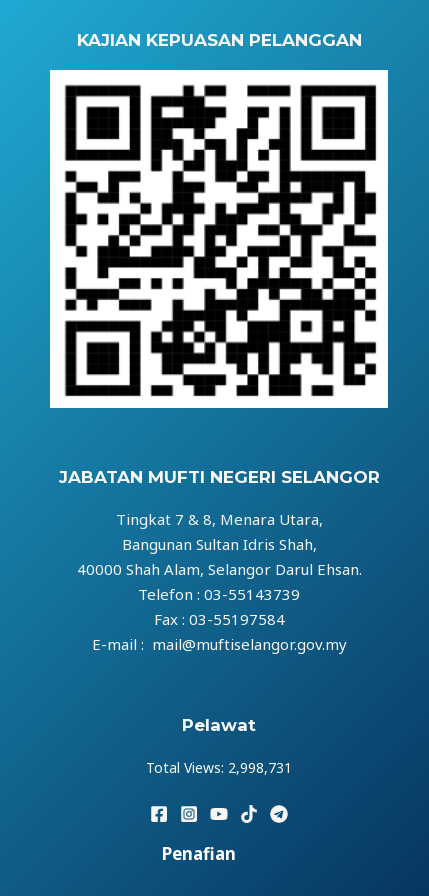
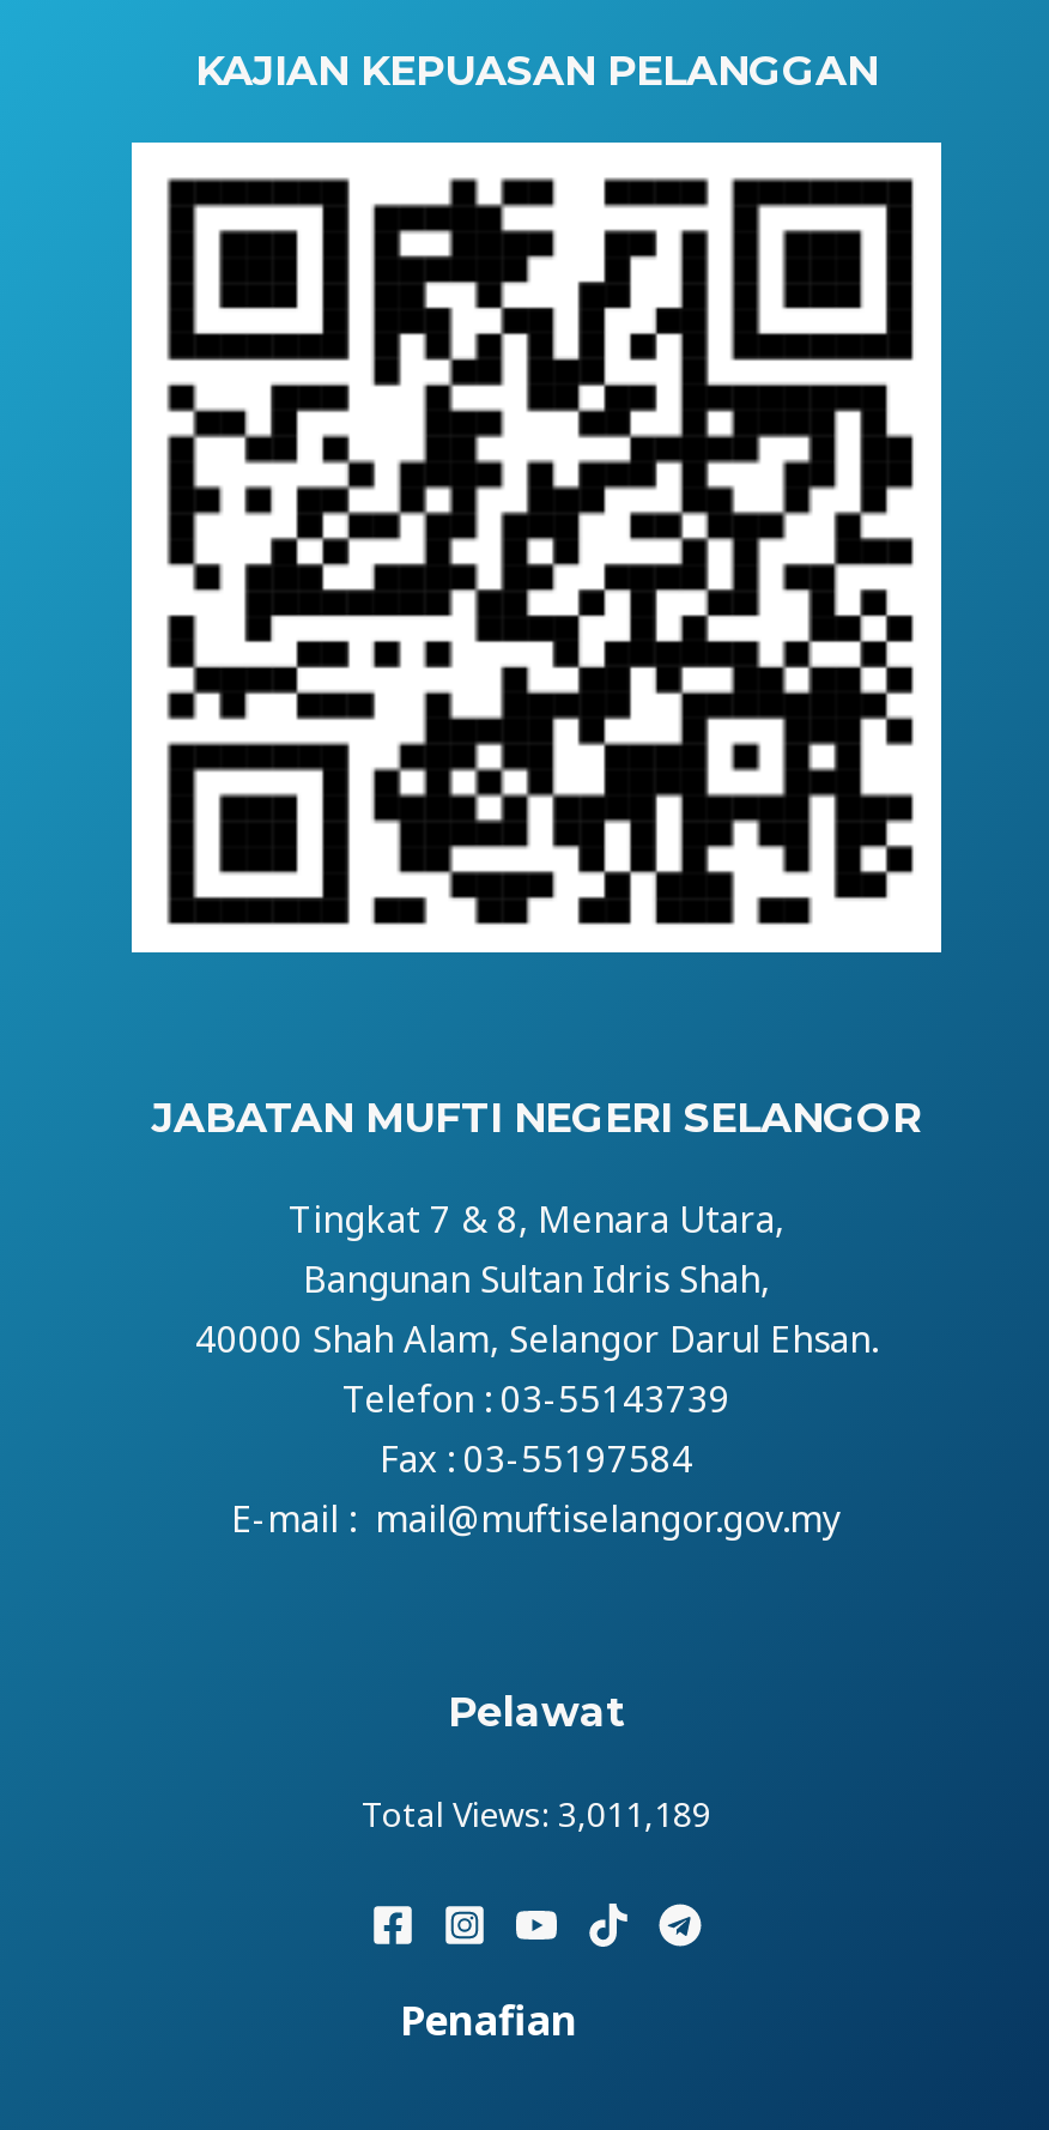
[146,758,292,777] Total Views: 2,998,731 -> [362,1791,711,1836] Total Views: 3,011,189

